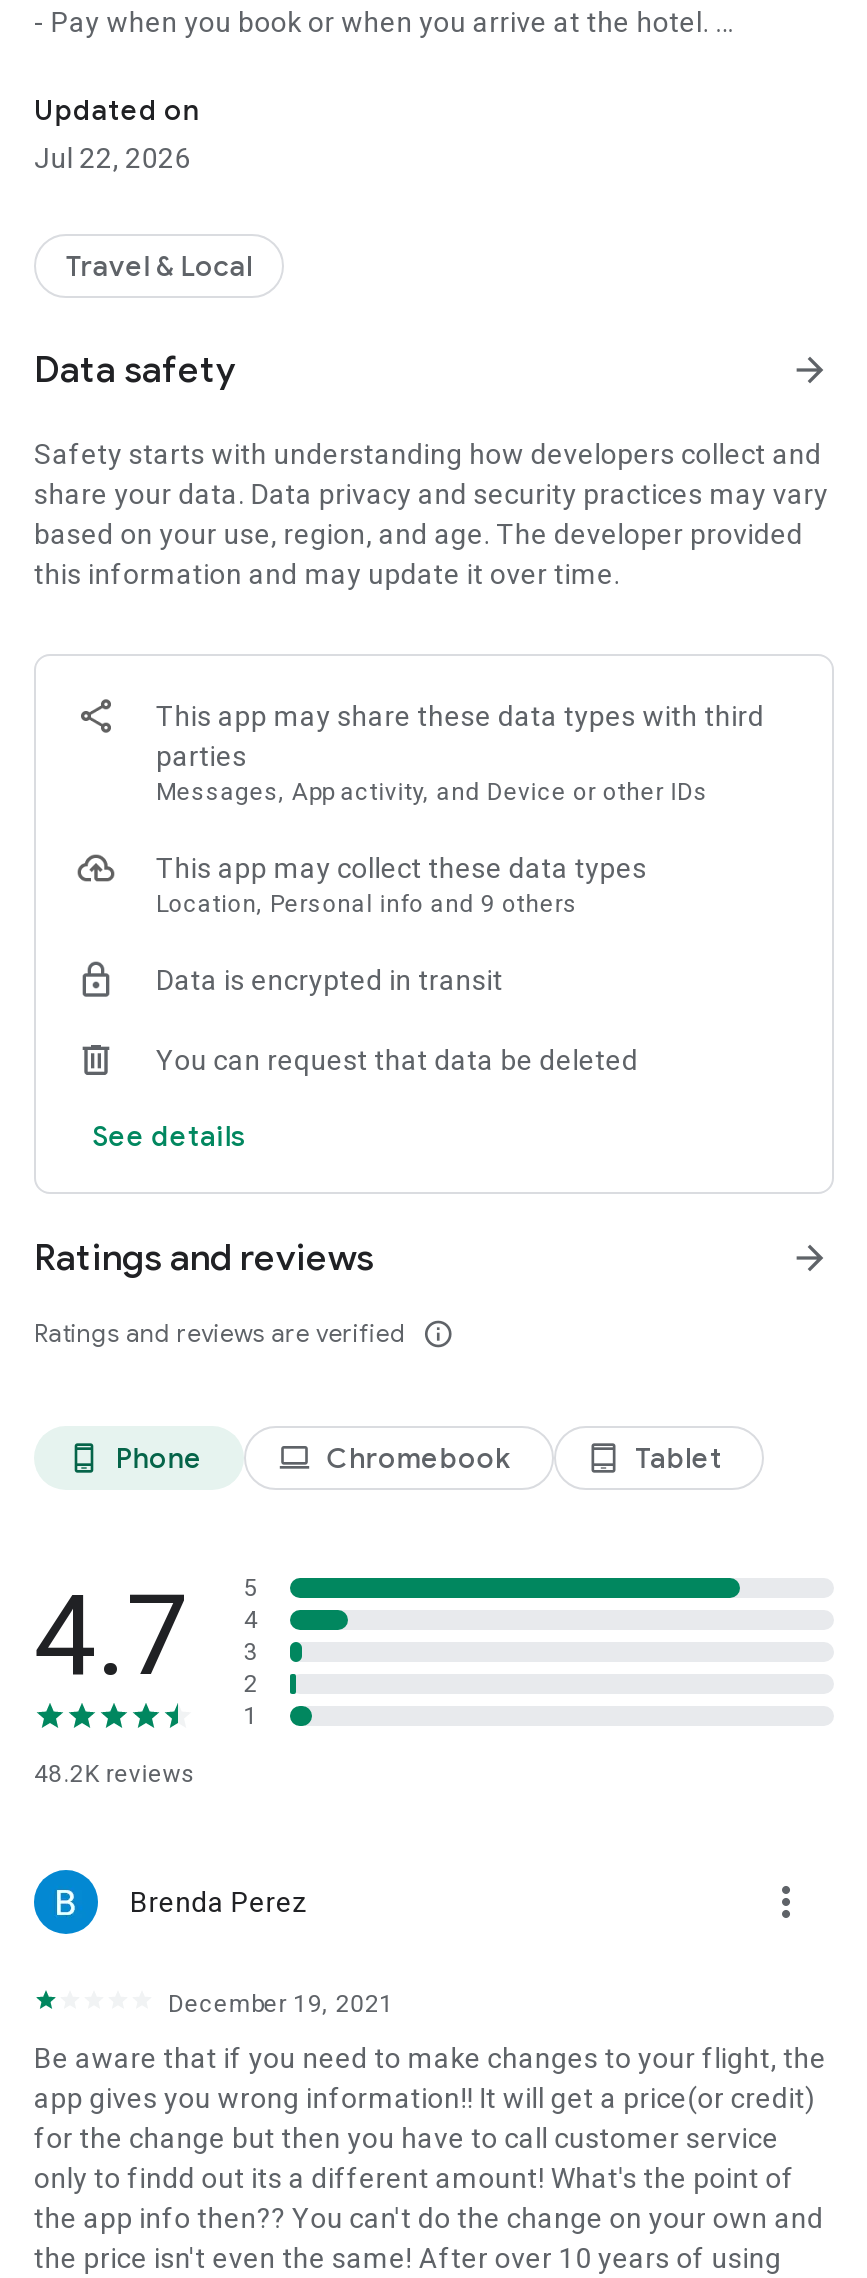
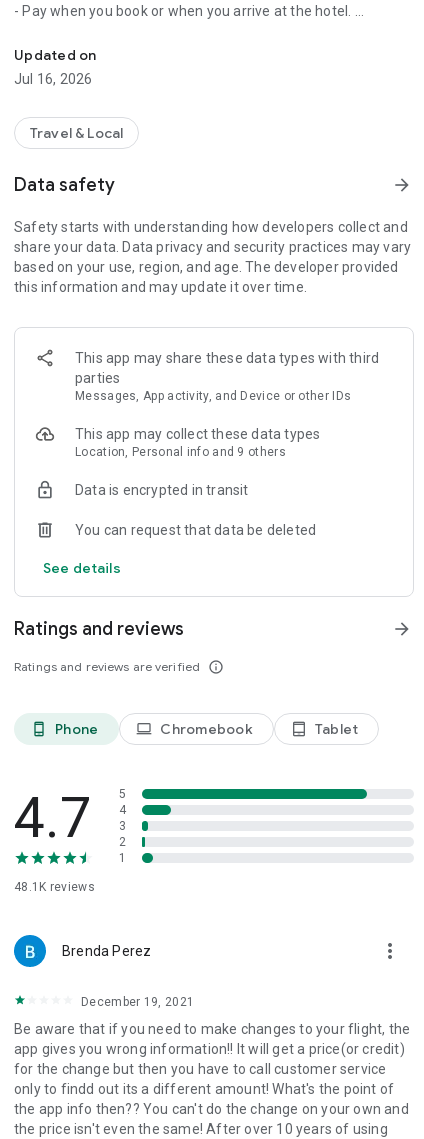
[34,142,191,174] Jul 22, 2026 -> [14,71,92,87] Jul 16, 2026
[34,1760,196,1788] 48.2K reviews -> [14,880,95,894] 48.1K reviews

